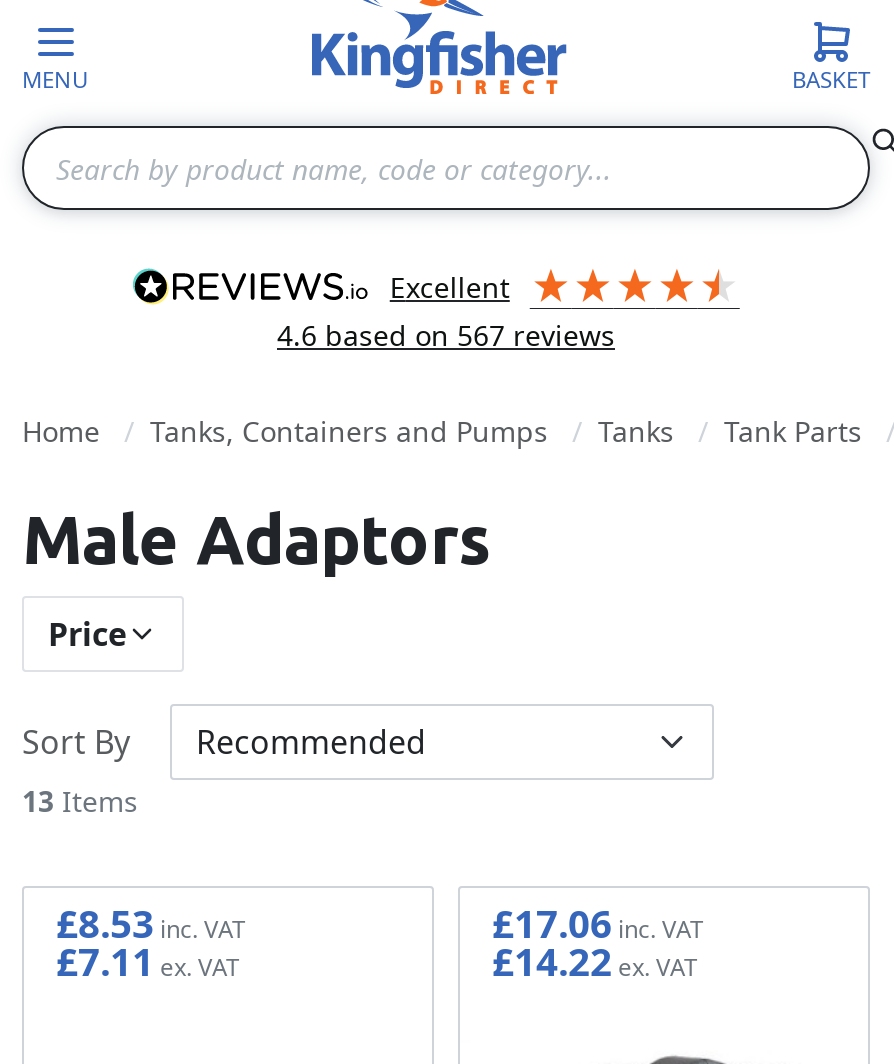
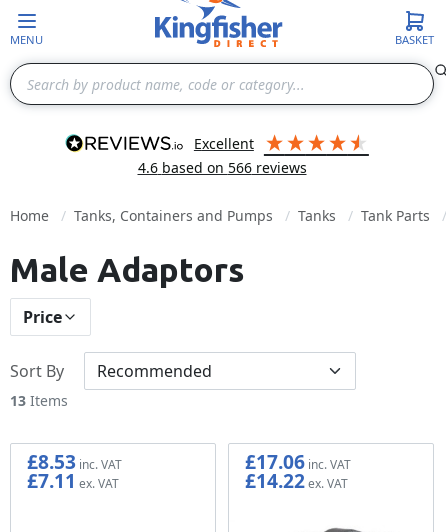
[277,316,615,354] 4.6 based on 567 reviews -> [137,158,306,177] 4.6 based on 566 reviews

